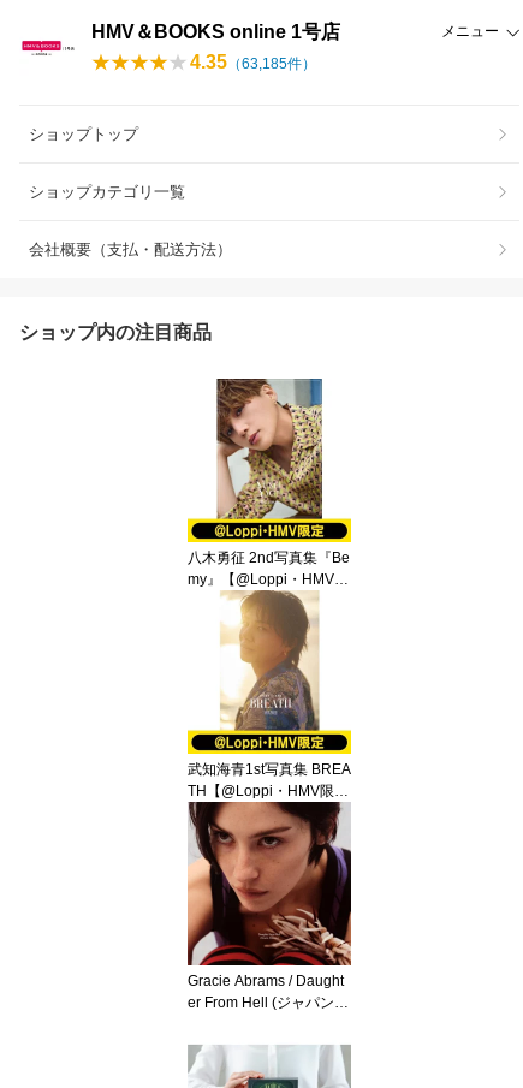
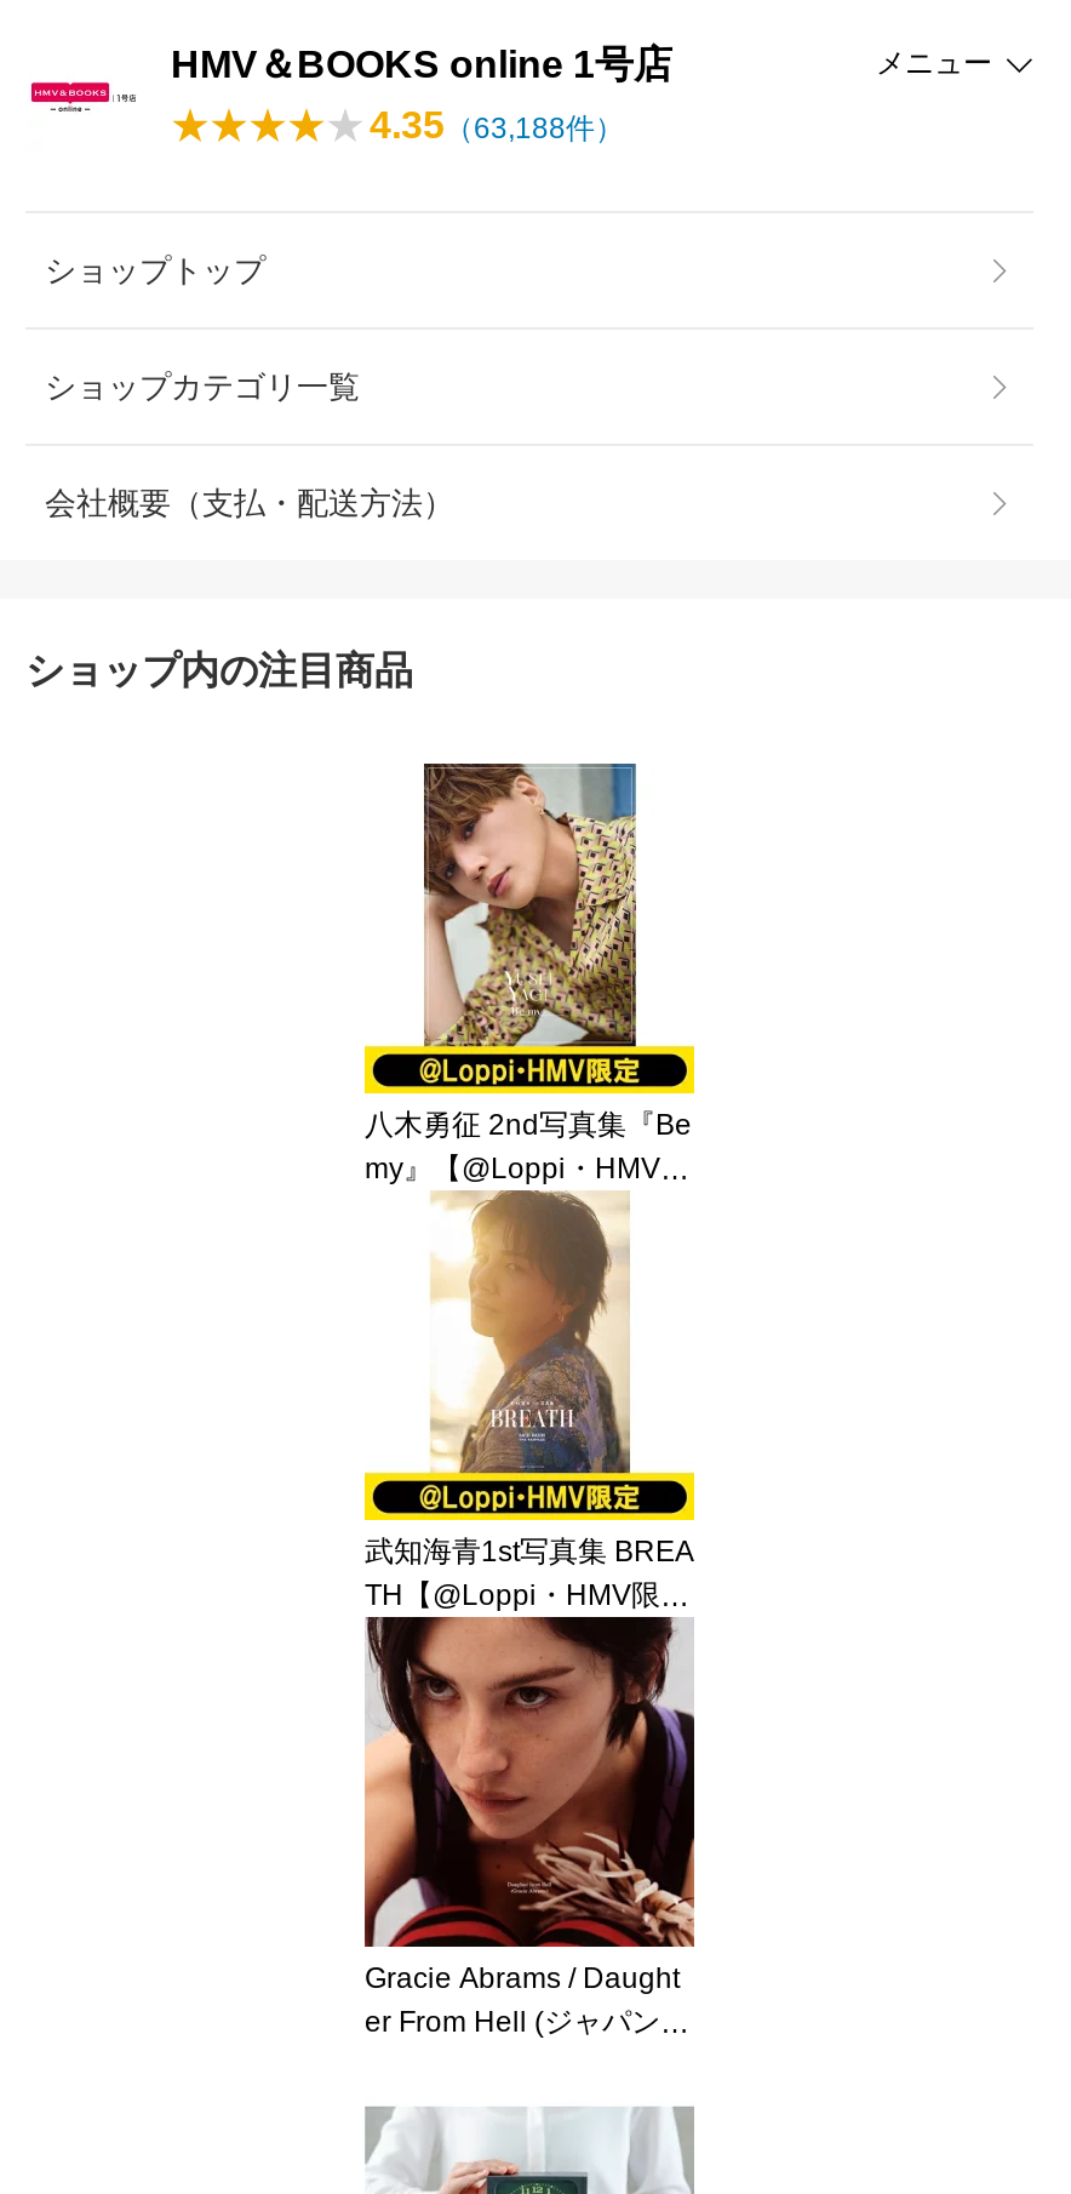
[190,52,316,73] 4.35（63,185件） -> [370,105,624,146] 4.35（63,188件）

